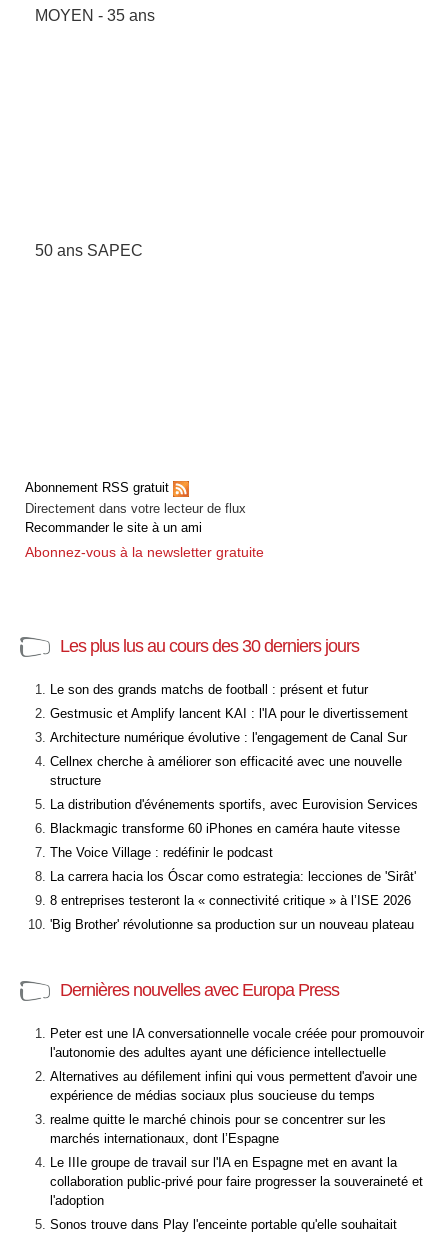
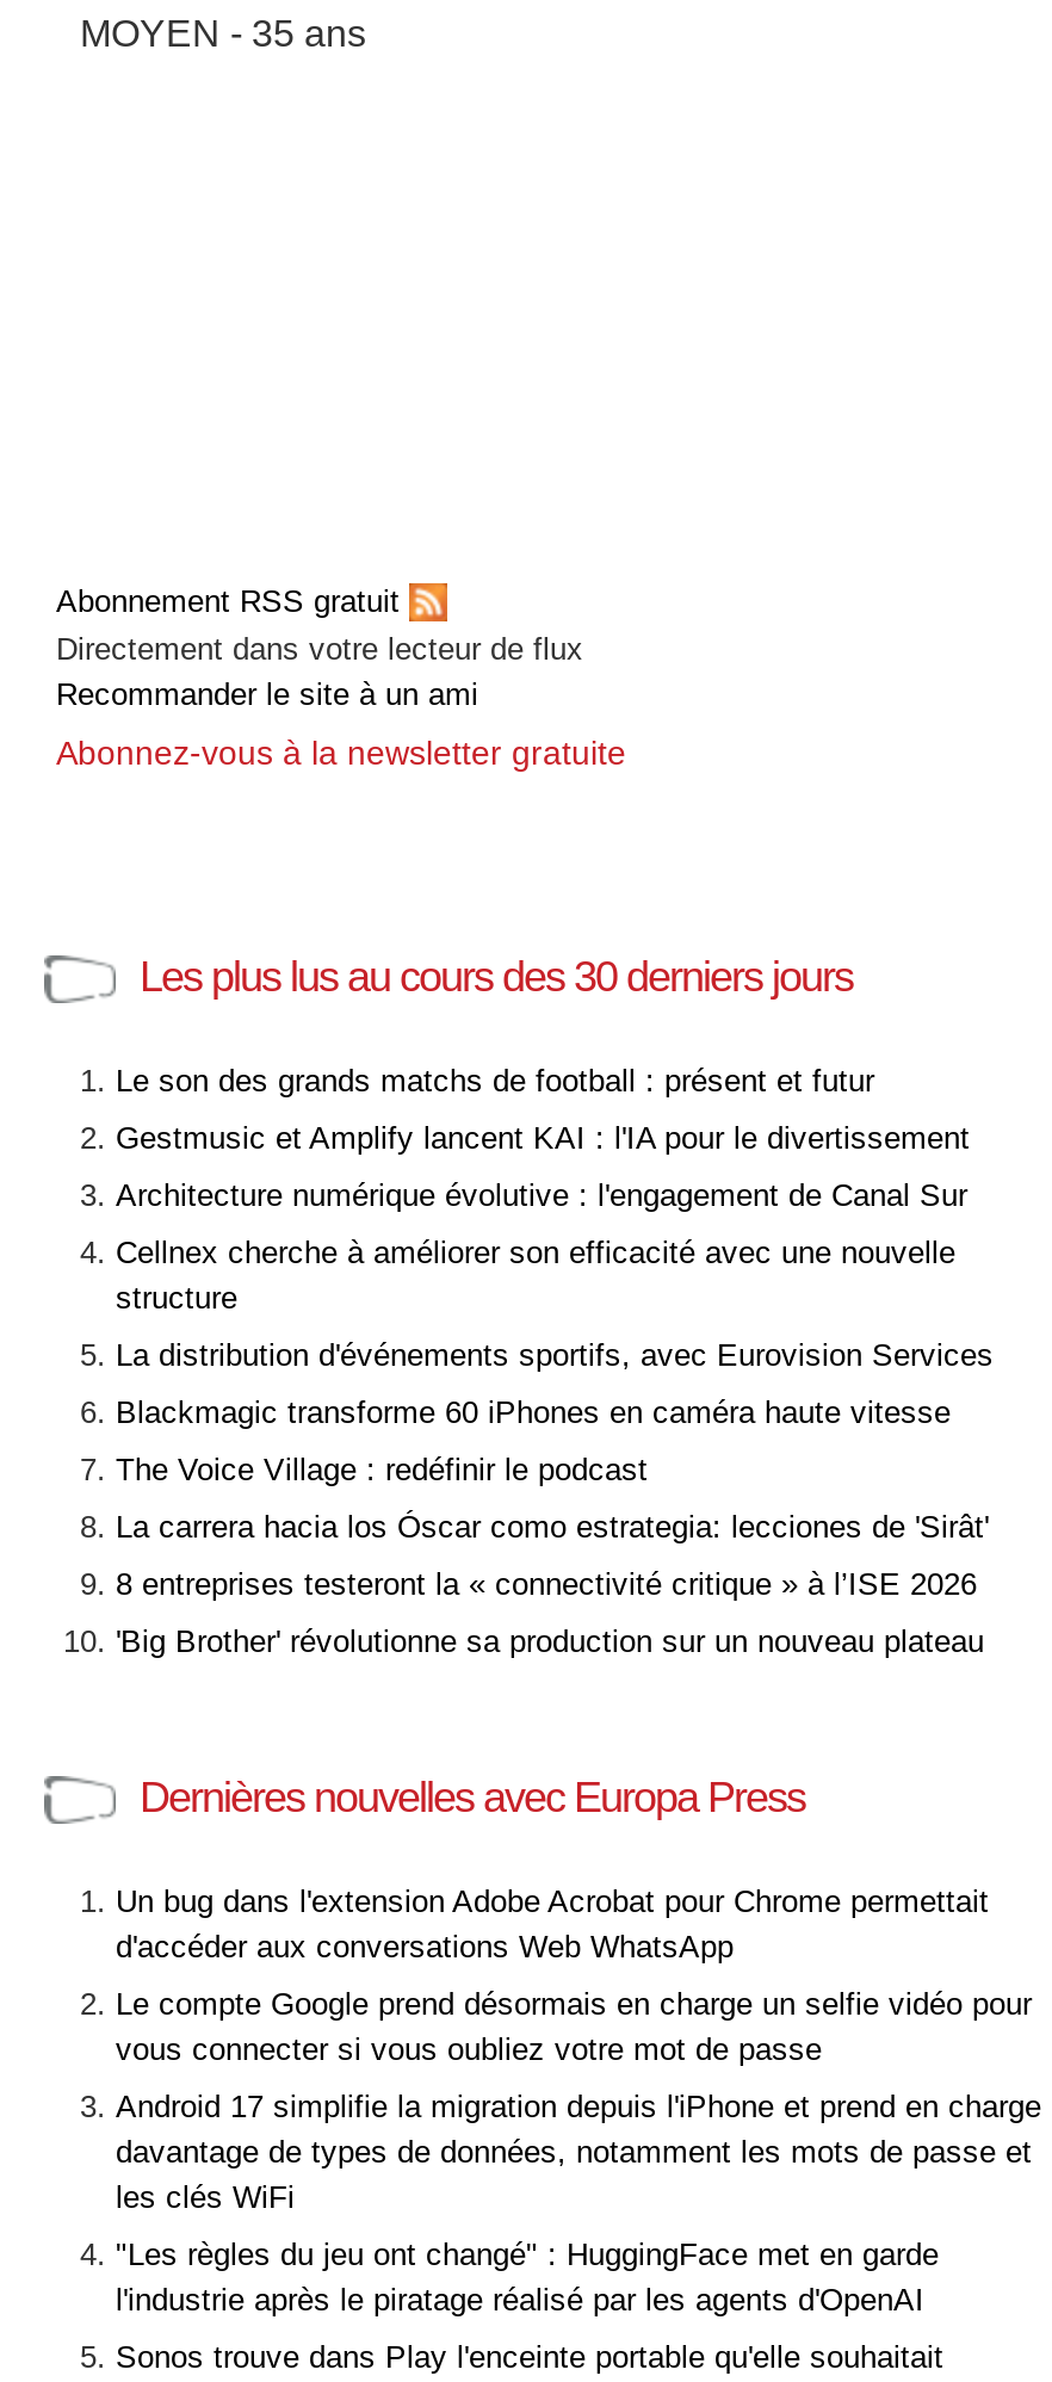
[35,242,143,259] 50 ans SAPEC -> none
[50,1026,424,1060] Peter est une IA conversationnelle vocale créée pour promouvoir | l'autonomie des adultes ayant une déficience intellectuelle -> [116,1883,989,1965] Un bug dans l'extension Adobe Acrobat pour Chrome permettait | d'accéder aux conversations Web WhatsApp
[50,1069,417,1103] Alternatives au défilement infini qui vous permettent d'avoir une | expérience de médias sociaux plus soucieuse du temps -> [116,1986,1032,2067] Le compte Google prend désormais en charge un selfie vidéo pour | vous connecter si vous oubliez votre mot de passe
[50,1112,386,1146] realme quitte le marché chinois pour se concentrer sur les | marchés internationaux, dont l’Espagne -> [116,2089,1041,2215] Android 17 simplifie la migration depuis l'iPhone et prend en charge | davantage de types de données, notamment les mots de passe et | les clés WiFi
[50,1155,423,1208] Le IIIe groupe de travail sur l'IA en Espagne met en avant la | collaboration public-privé pour faire progresser la souveraineté et | l'adoption -> [116,2236,939,2318] "Les règles du jeu ont changé" : HuggingFace met en garde | l'industrie après le piratage réalisé par les agents d'OpenAI

